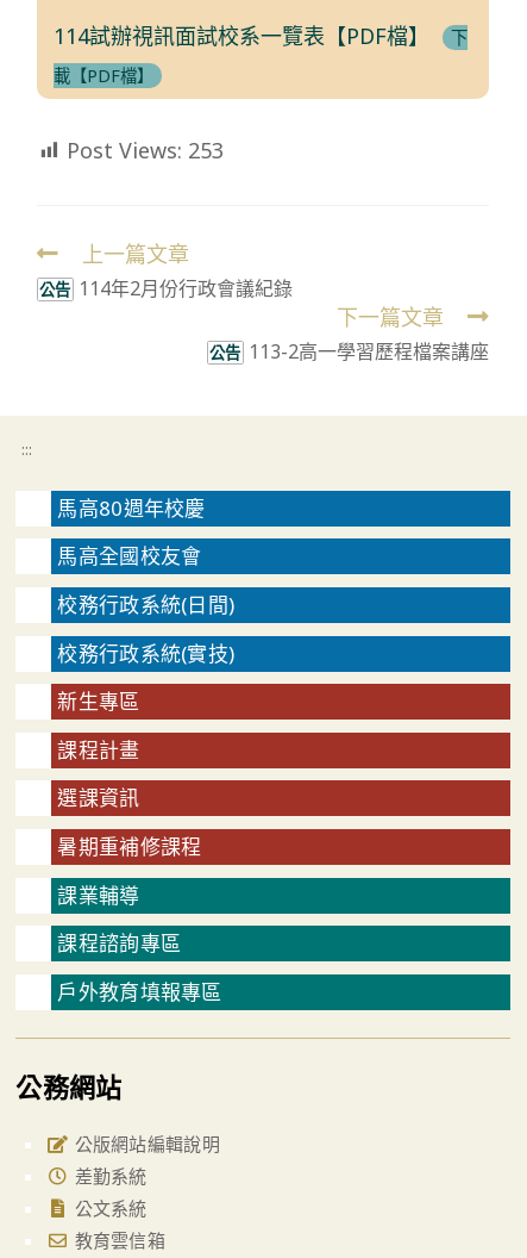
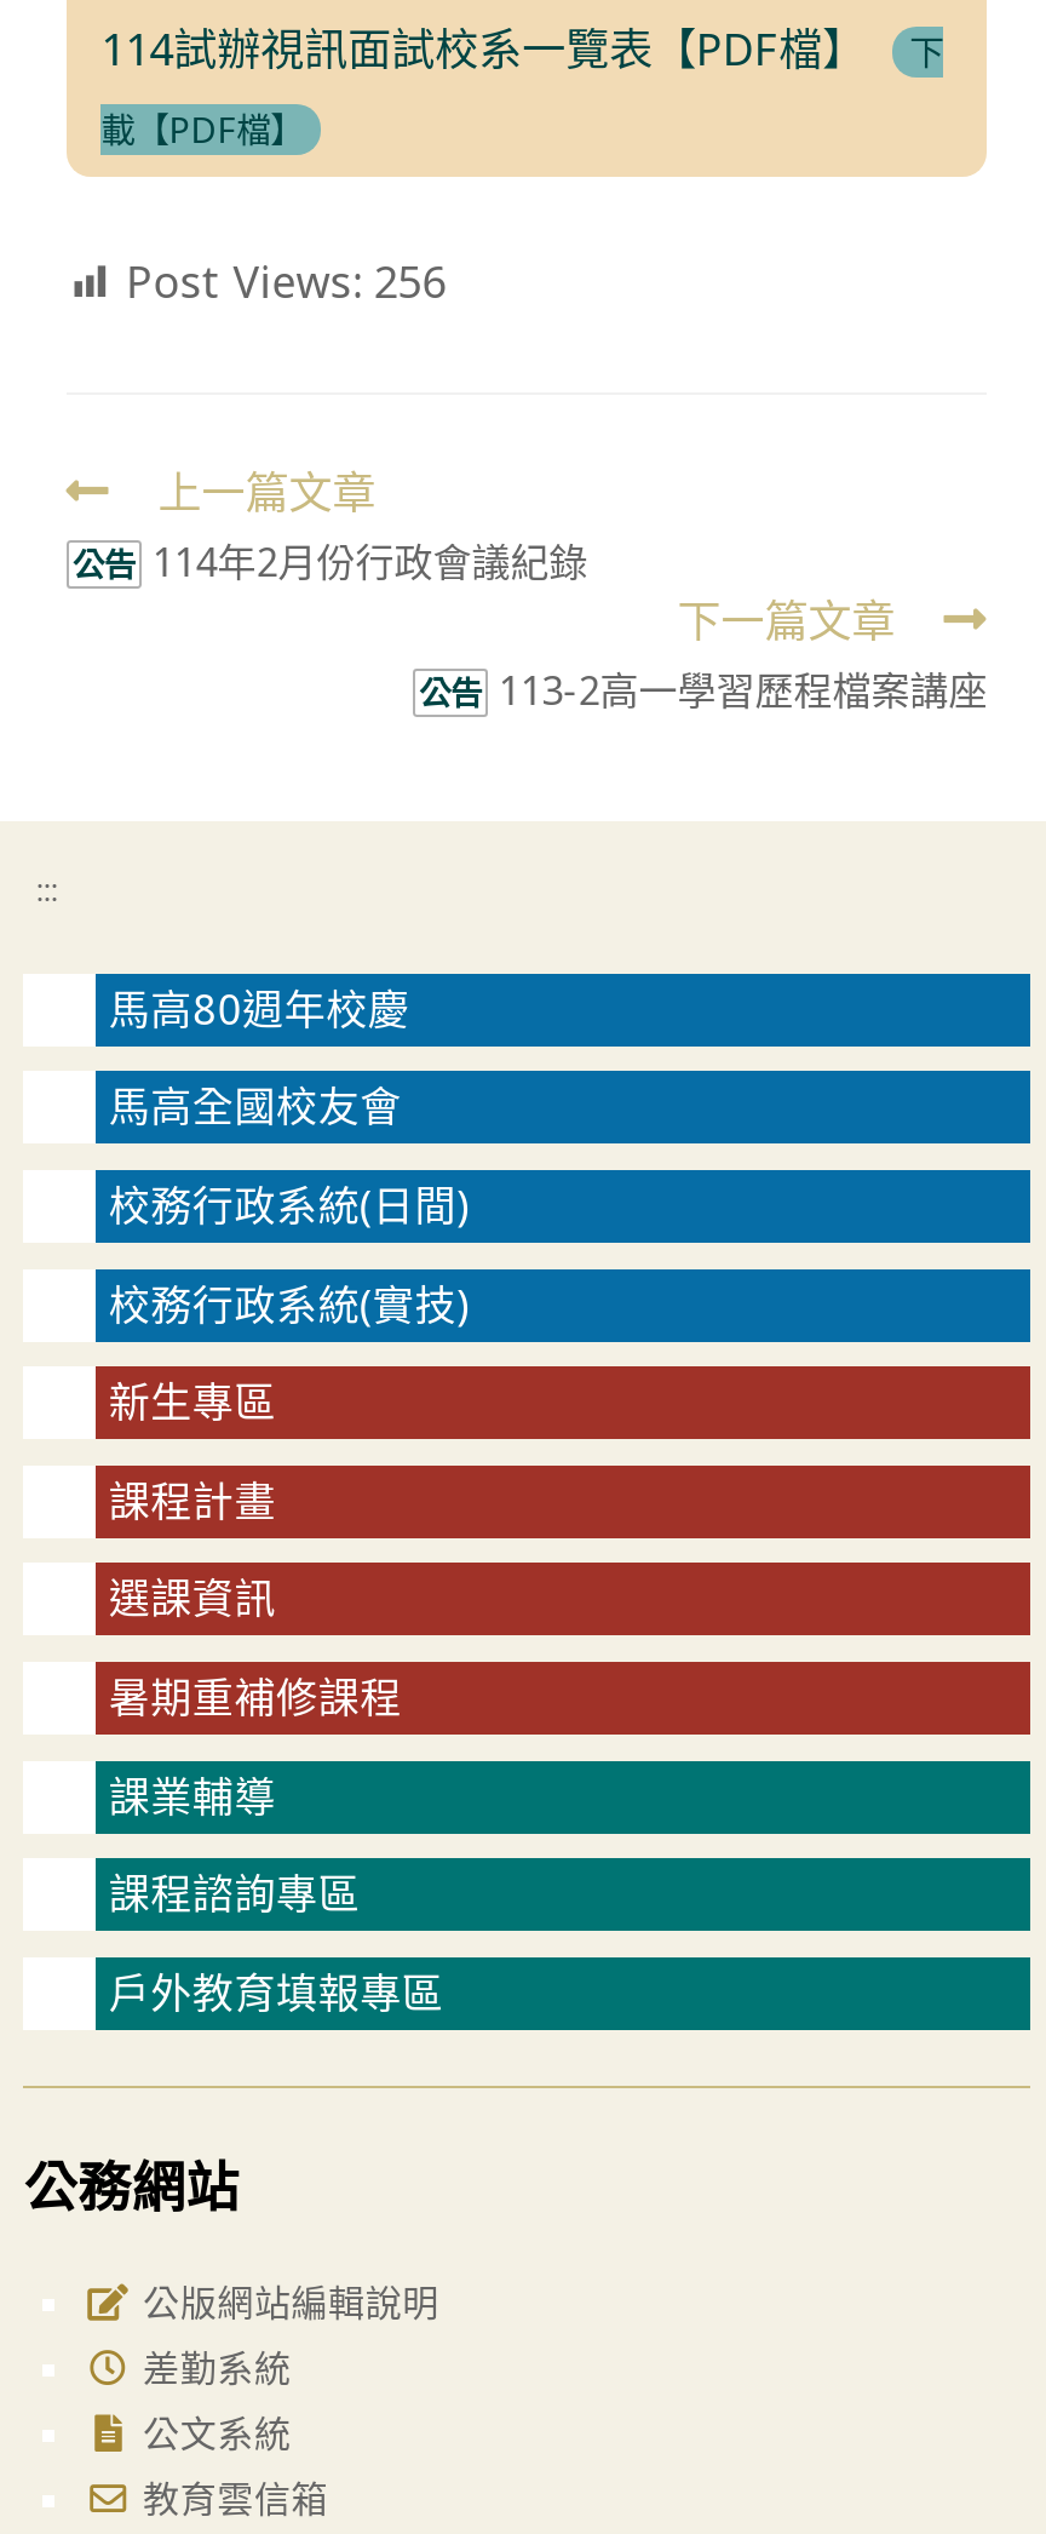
[66,136,223,165] Post Views: 253 -> [127,253,446,311] Post Views: 256

